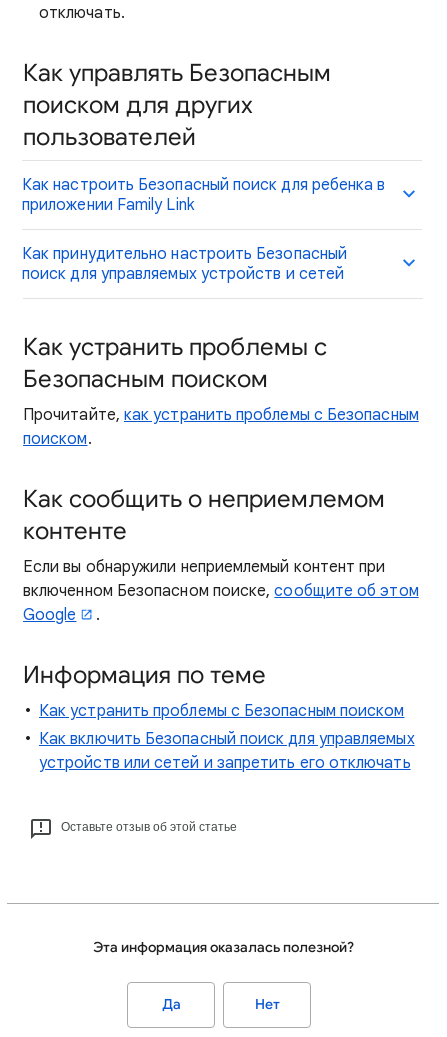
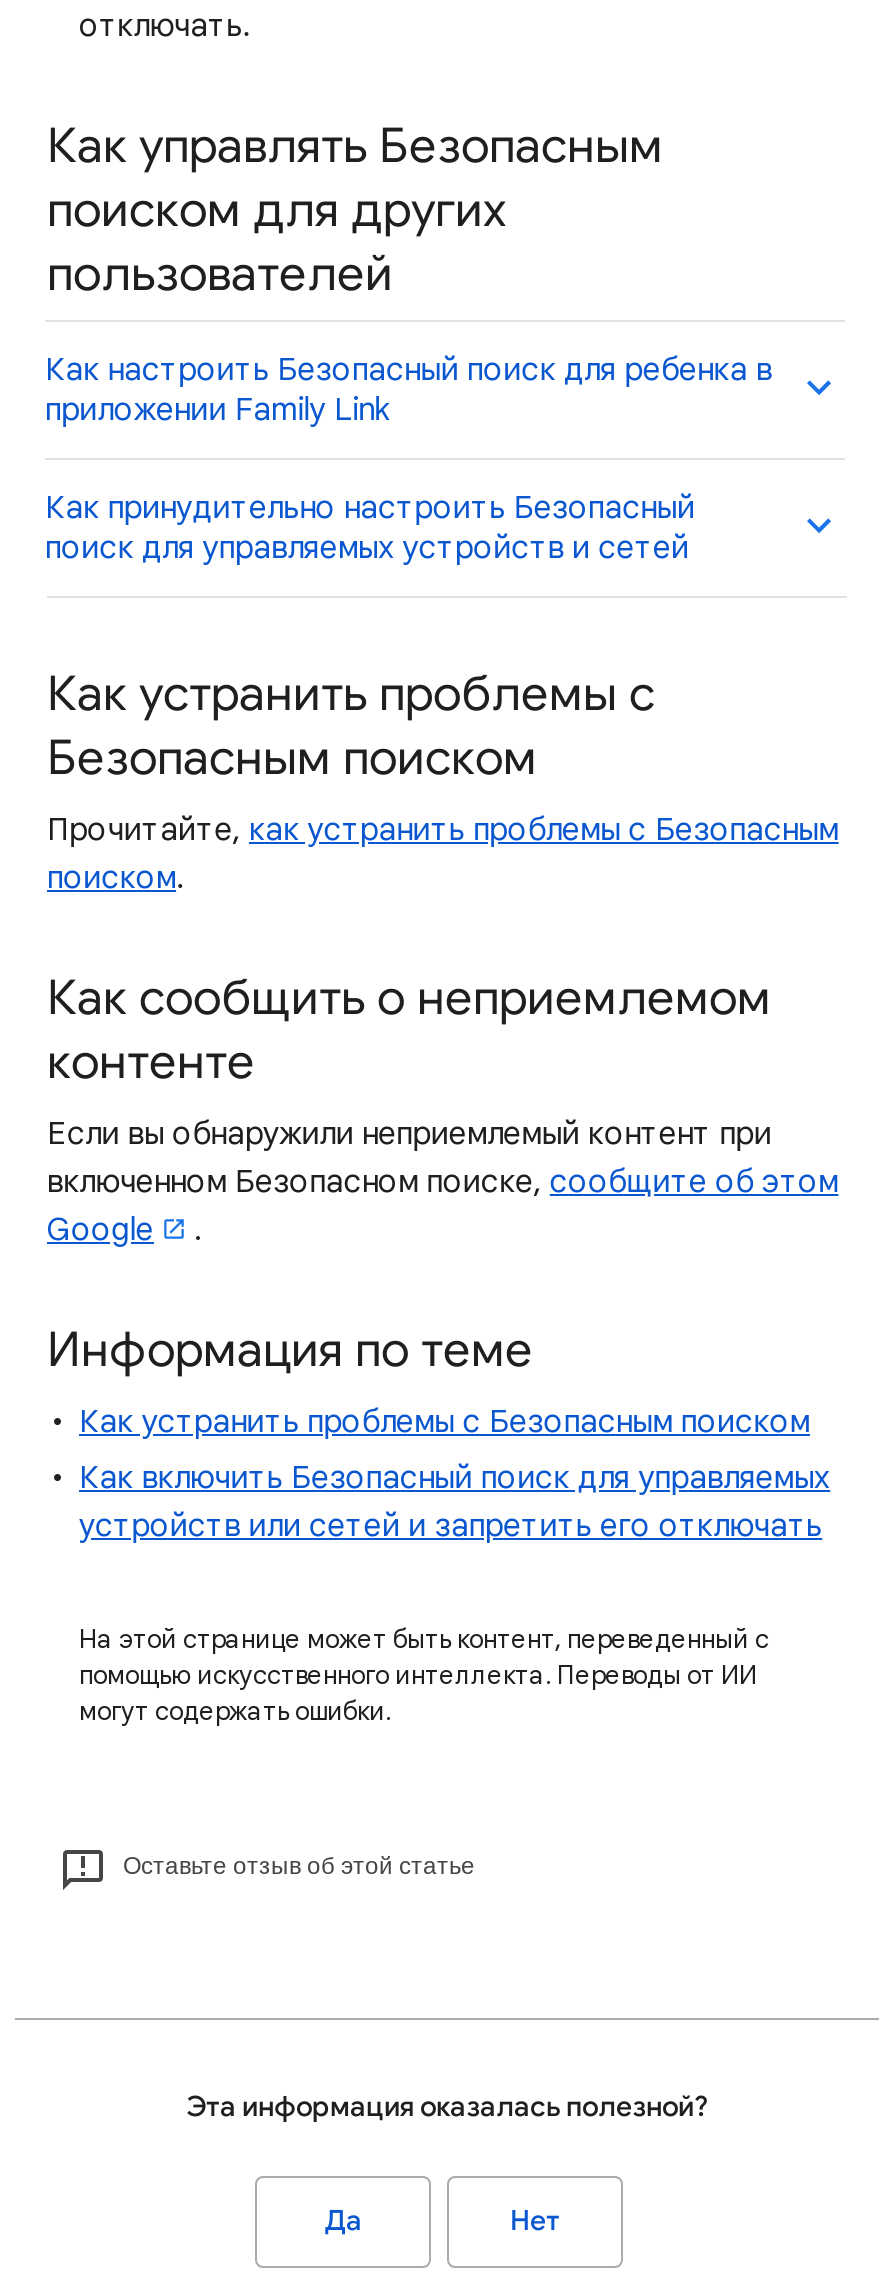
none -> [79,1622,769,1728] На этой странице может быть контент, переведенный с | помощью искусственного интеллекта. Переводы от ИИ | могут содержать ошибки.

